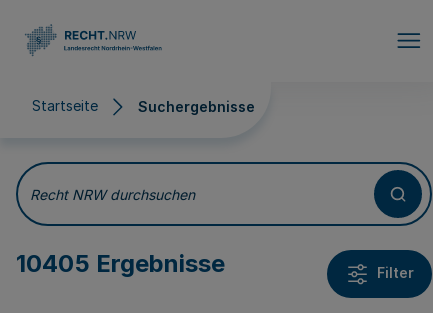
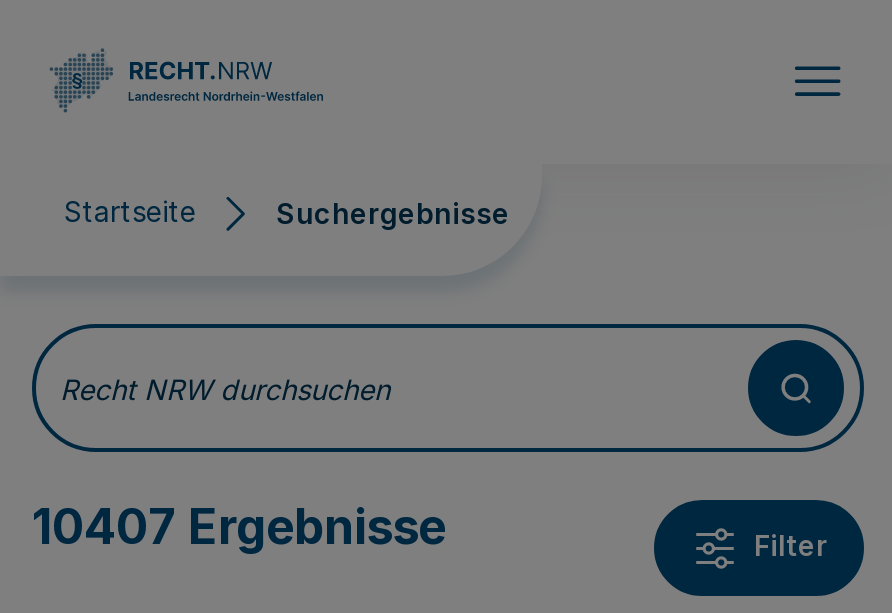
[16,249,225,278] 10405 Ergebnisse -> [32,498,446,556] 10407 Ergebnisse

